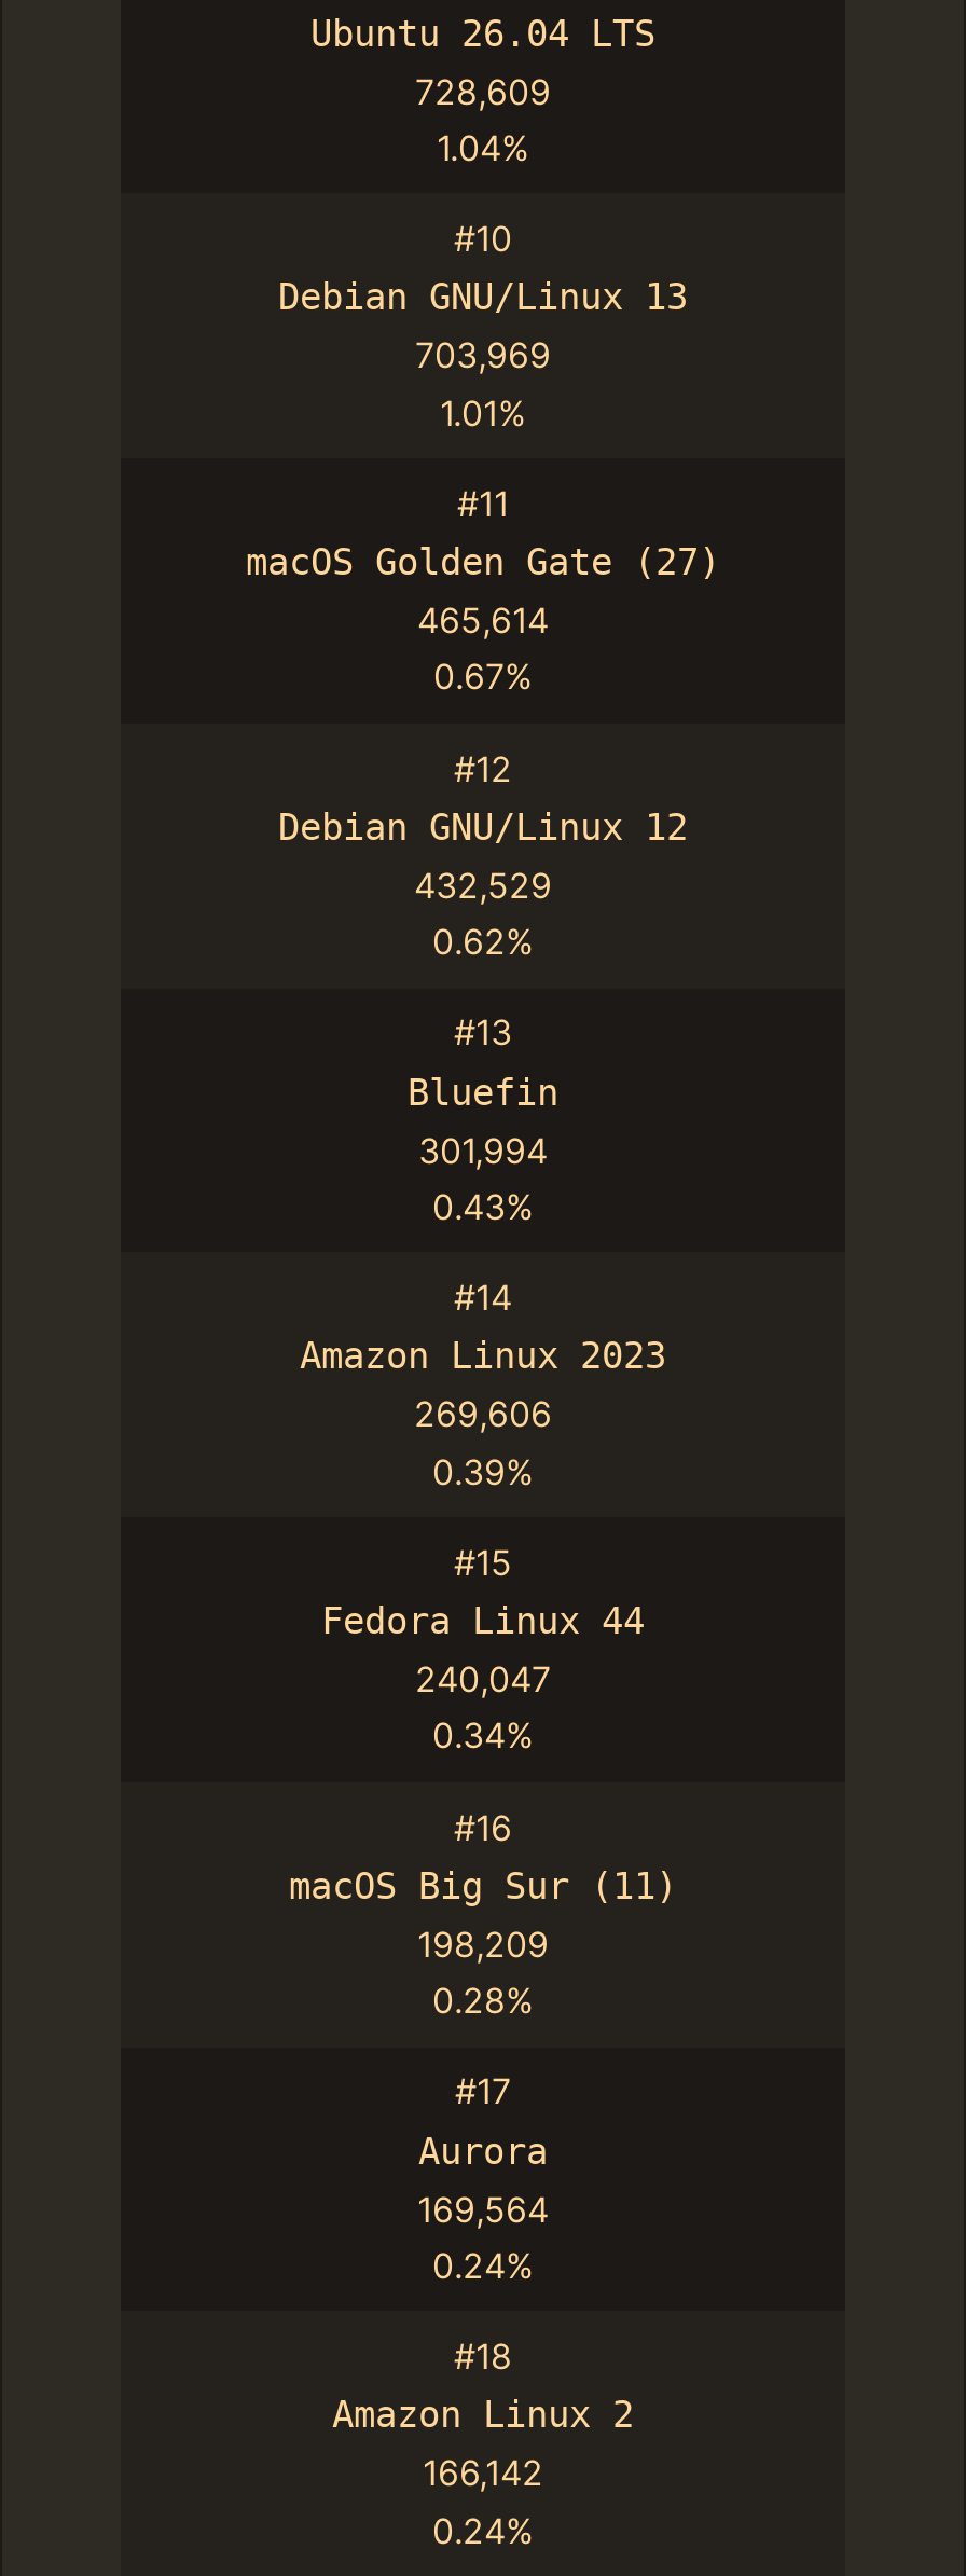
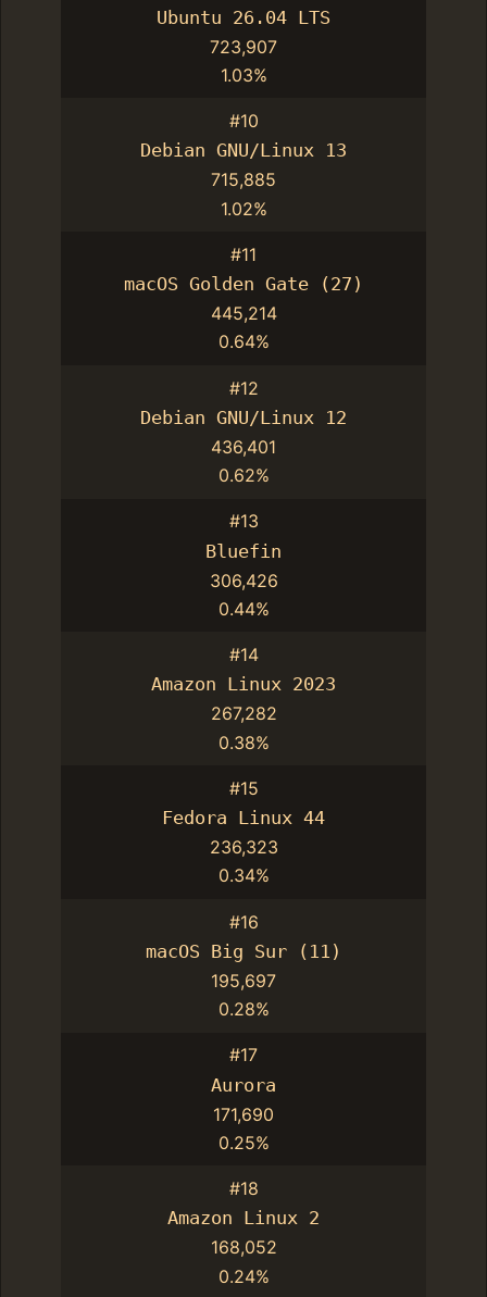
[415,69,551,113] 728,609 -> [210,36,277,57] 723,907
[437,126,529,169] 1.04% -> [220,64,267,86] 1.03%
[415,334,551,377] 703,969 -> [211,169,276,191] 715,885
[440,391,526,434] 1.01% -> [220,197,267,219] 1.02%
[417,599,549,642] 465,614 -> [210,302,277,324] 445,214
[433,655,533,699] 0.67% -> [218,331,269,353] 0.64%
[414,864,552,907] 432,529 -> [211,436,276,458] 436,401
[418,1128,548,1171] 301,994 -> [209,569,278,591] 306,426
[432,1185,534,1228] 0.43% -> [218,598,269,620] 0.44%
[414,1393,552,1436] 269,606 -> [210,703,277,725] 267,282
[432,1449,534,1493] 0.39% -> [218,731,269,753] 0.38%
[415,1658,551,1701] 240,047 -> [209,836,278,858] 236,323
[417,1923,549,1966] 198,209 -> [211,970,276,992] 195,697
[417,2187,549,2230] 169,564 -> [213,1103,274,1125] 171,690
[432,2244,534,2287] 0.24% -> [218,1132,269,1153] 0.25%
[423,2452,543,2495] 166,142 -> [210,1237,277,1258] 168,052

